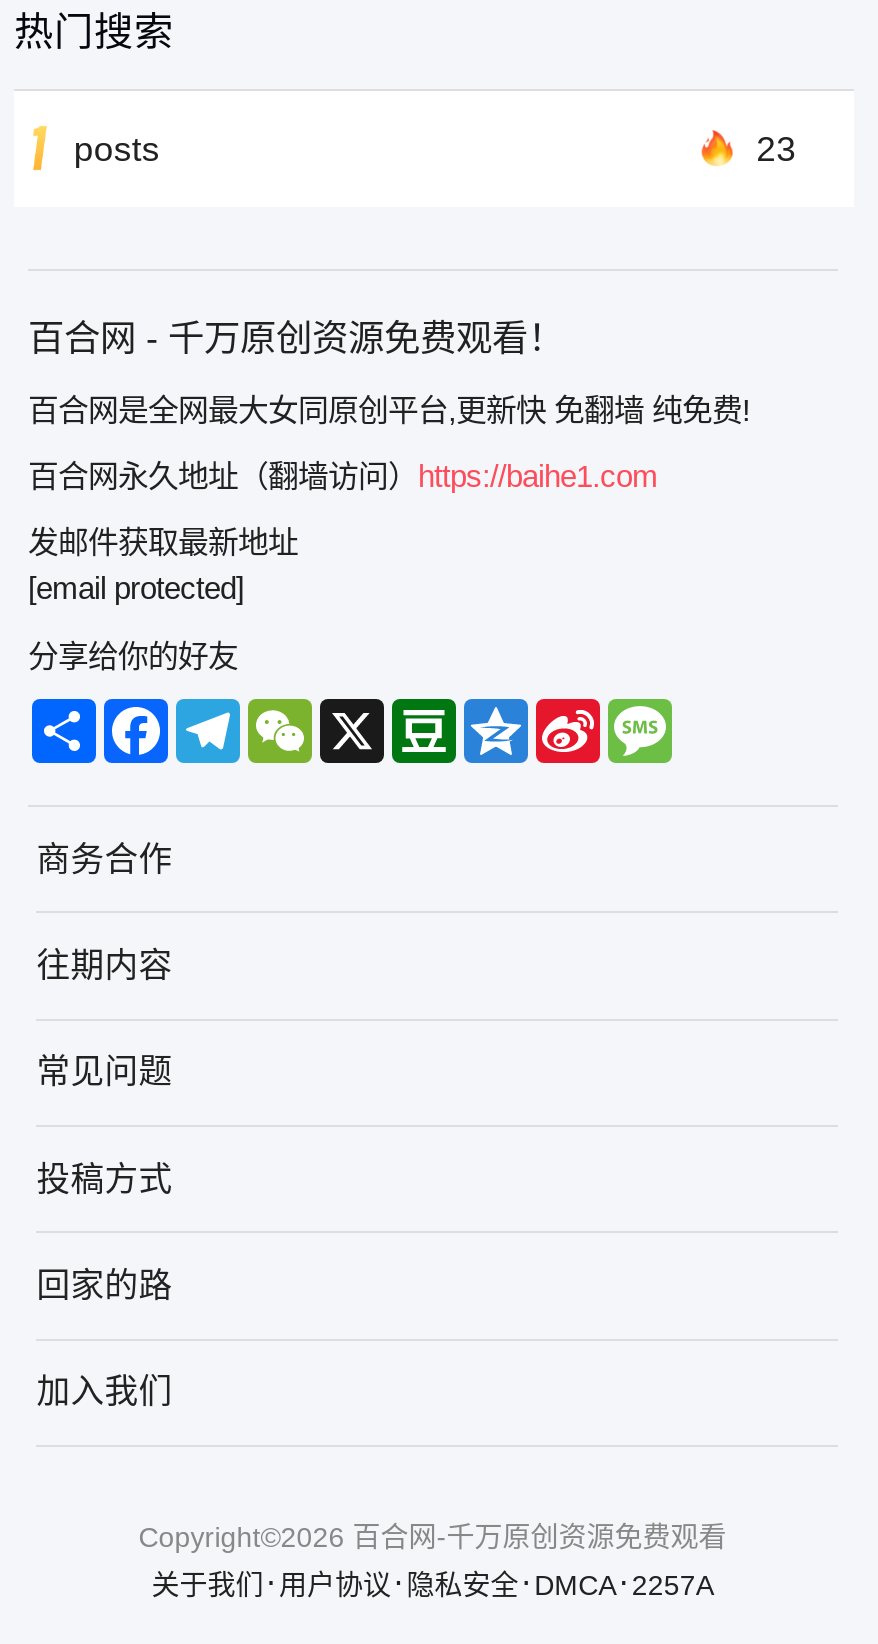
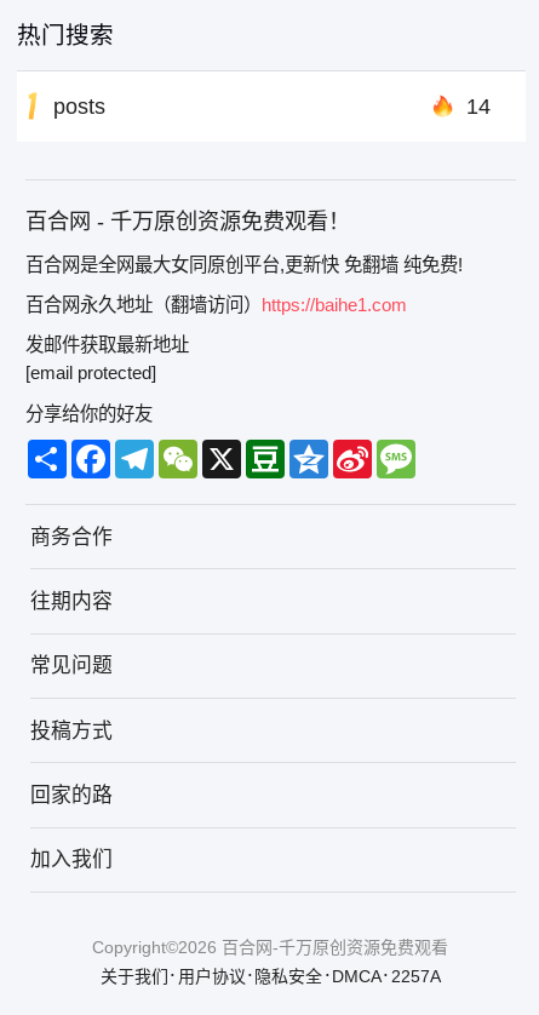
[756,129,796,169] 23 -> [467,94,491,119] 14

